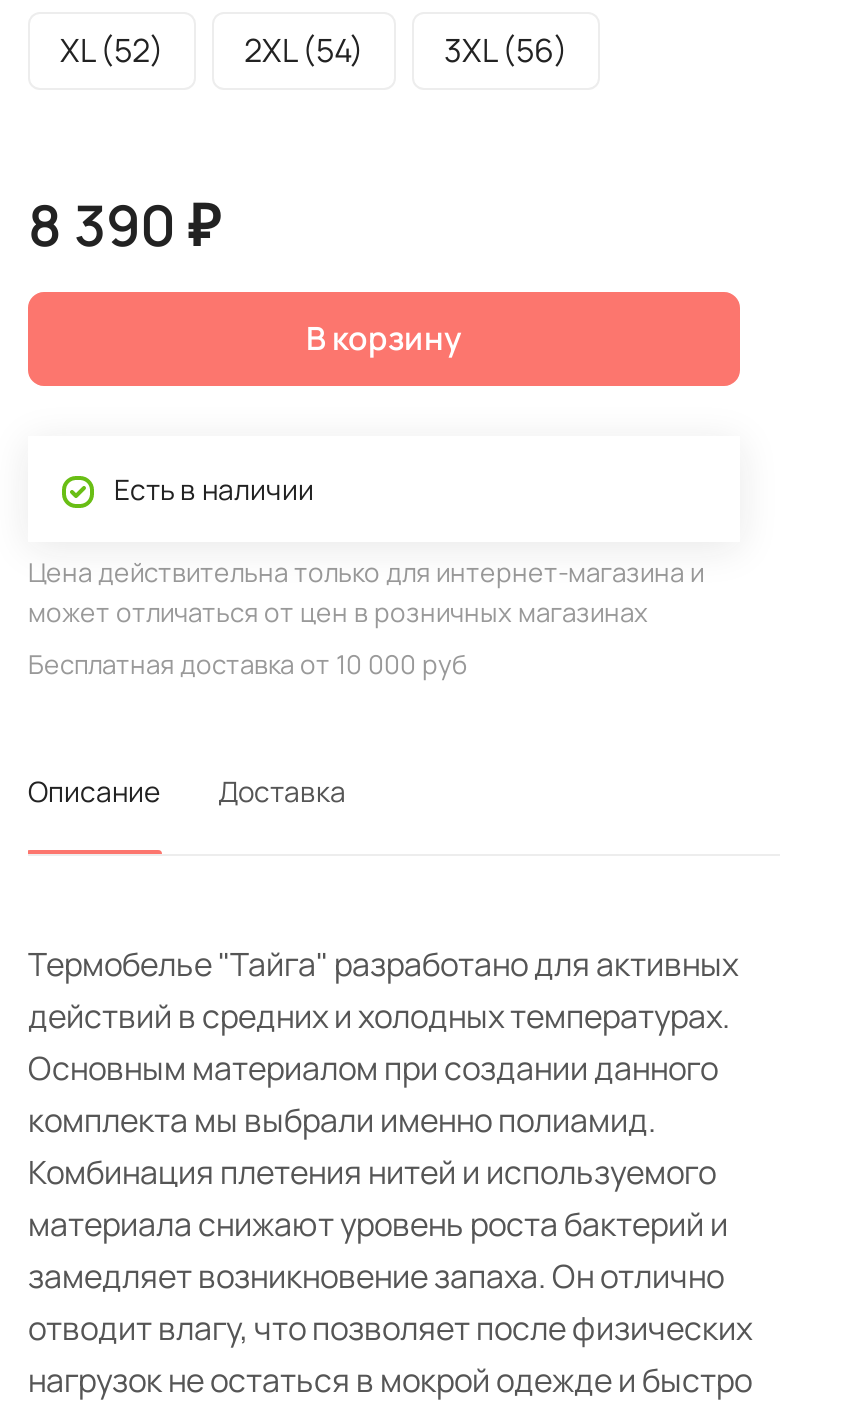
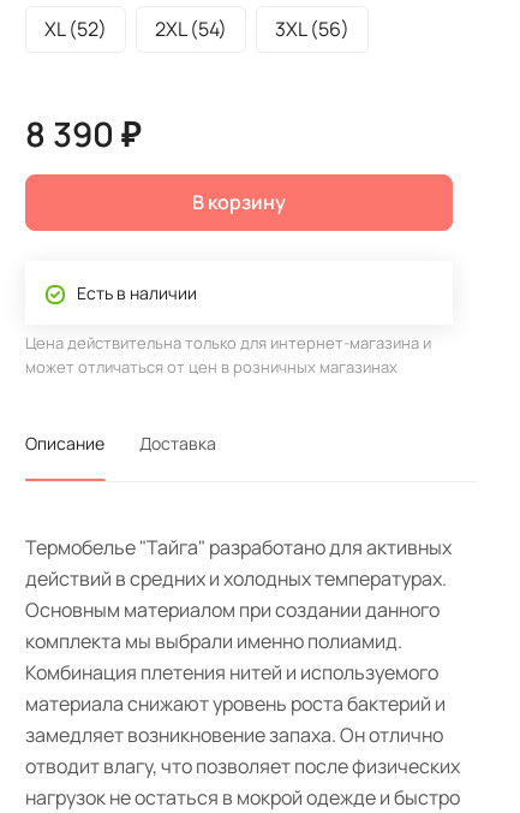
[28,646,468,682] Бесплатная доставка от 10 000 руб -> none

